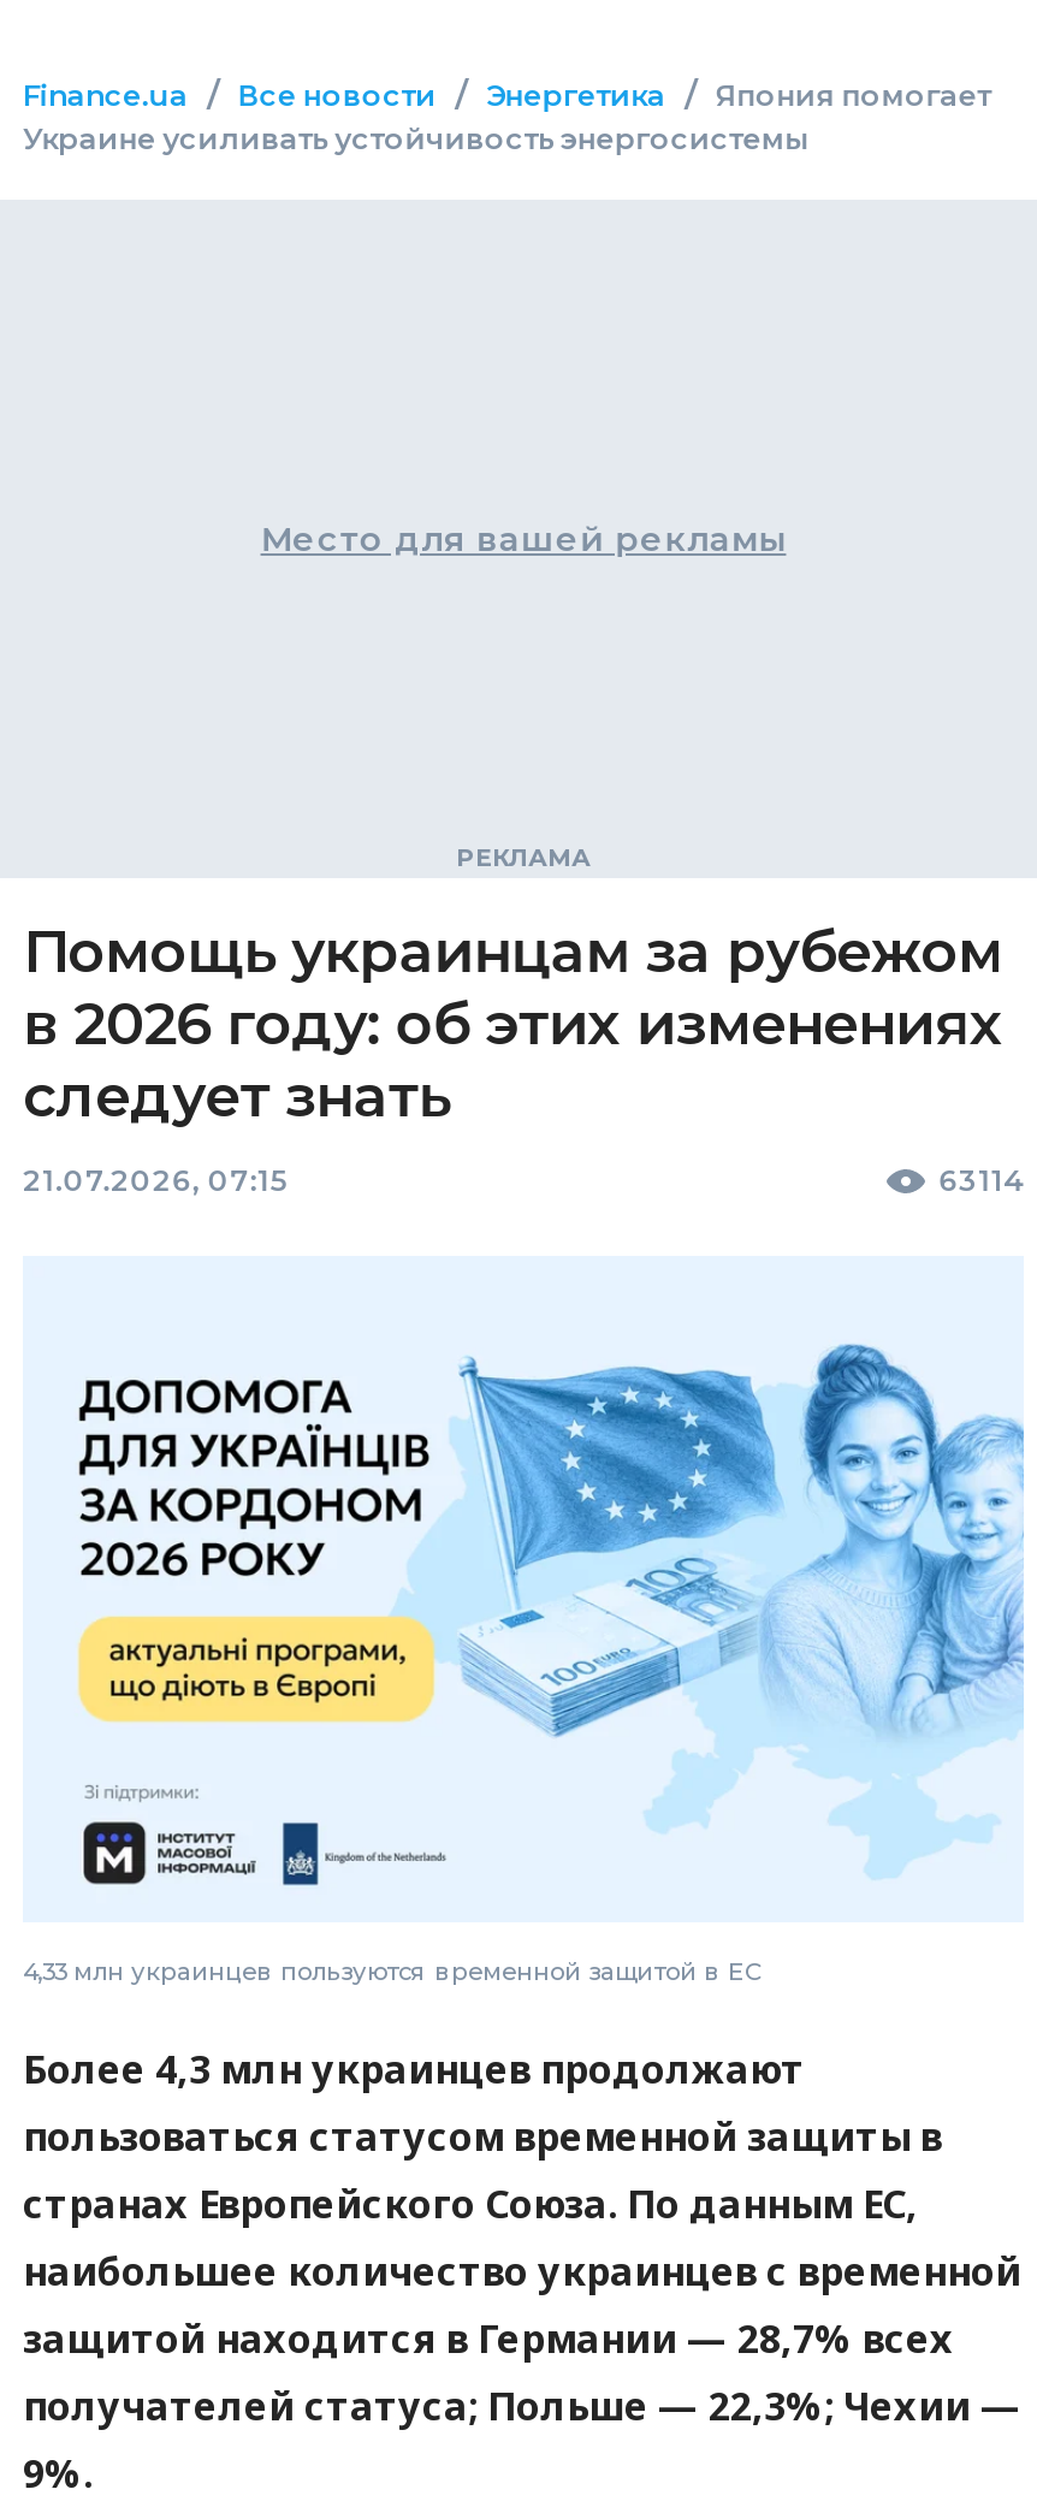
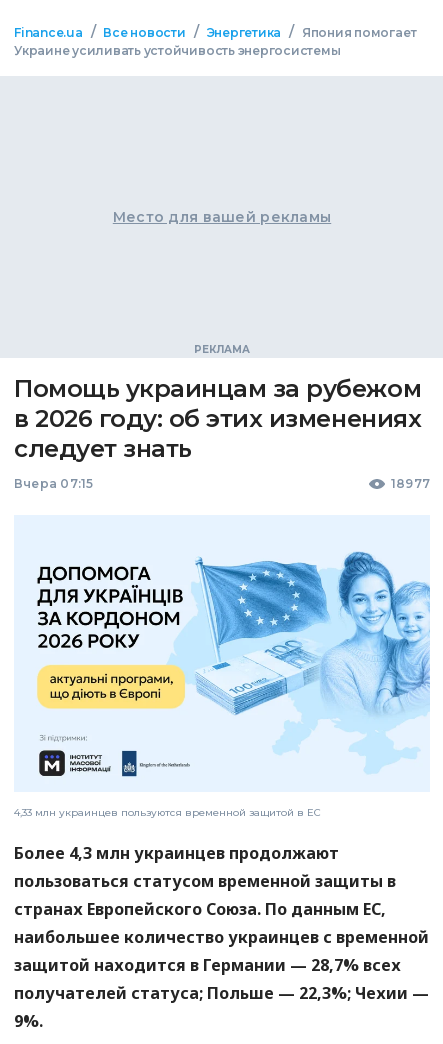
[23,1161,1024,1197] 21.07.2026, 07:15 | 63114 -> [14,476,430,491] Вчера 07:15 | 18977

